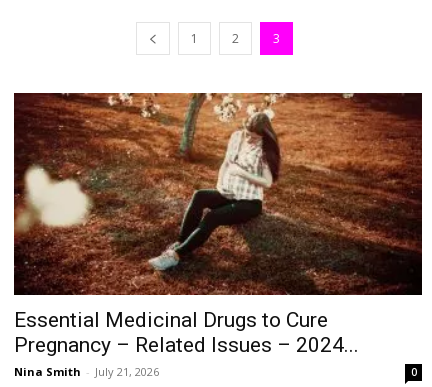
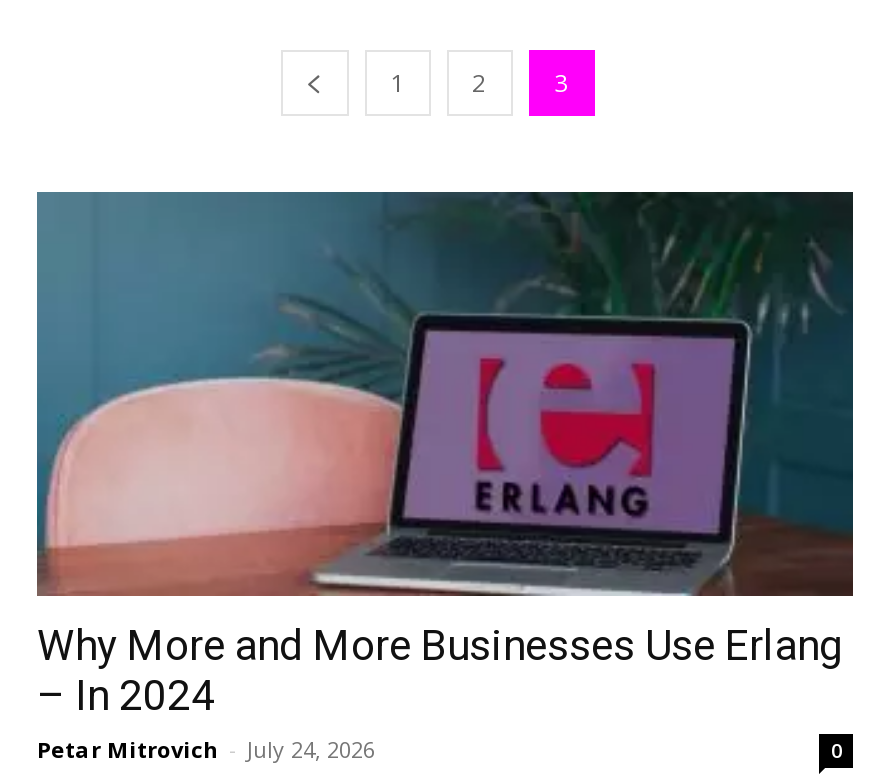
[13,92,422,379] [image] | Essential Medicinal Drugs to Cure | Pregnancy – Related Issues – 2024... | Nina Smith - July 21, 2026 -> [35,190,853,764] [image] | Why More and More Businesses Use Erlang | – In 2024 | Petar Mitrovich - July 24, 2026

